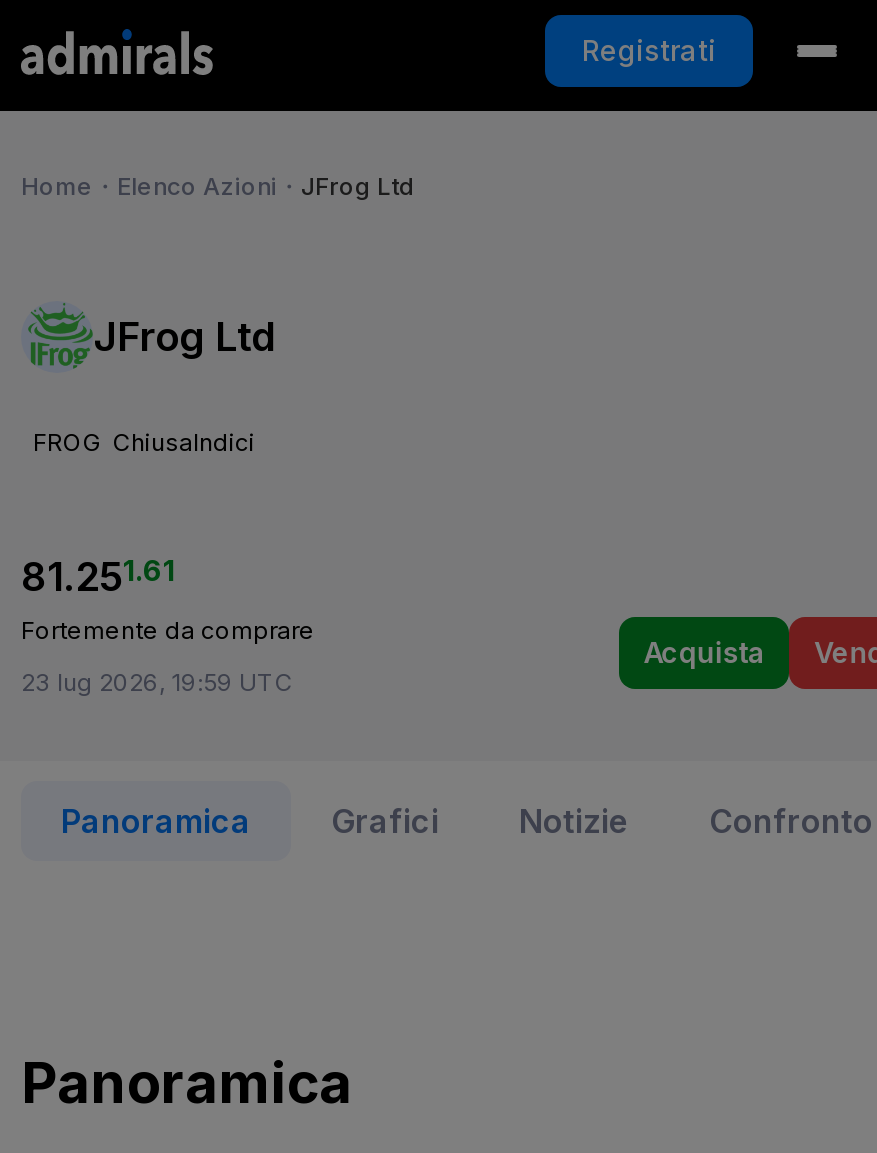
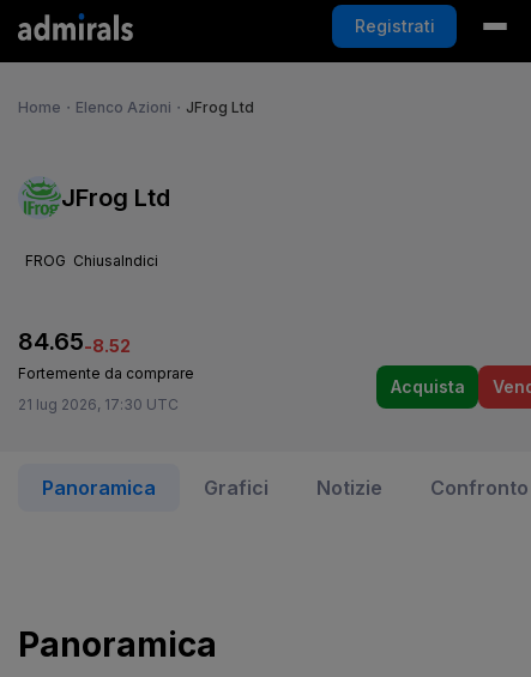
[21,554,175,602] 81.251.61 -> [18,328,131,356] 84.65-8.52
[21,668,293,698] 23 lug 2026, 19:59 UTC -> [18,396,179,414] 21 lug 2026, 17:30 UTC

